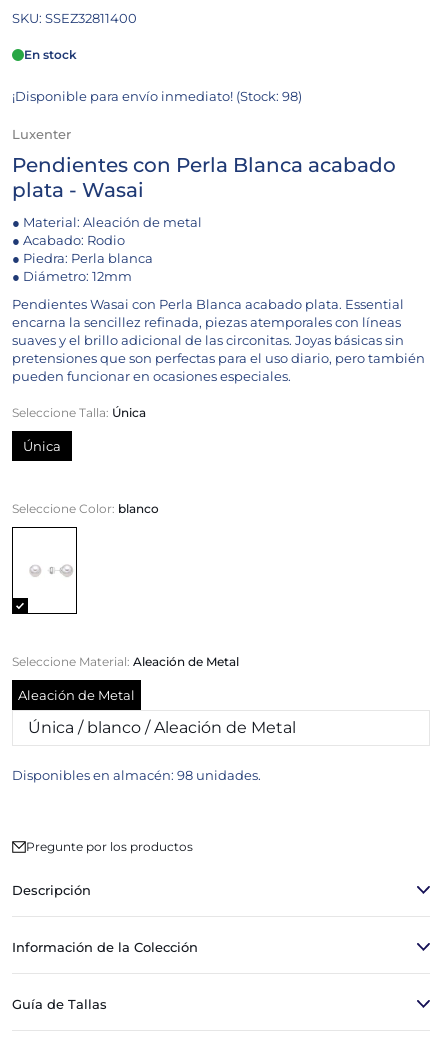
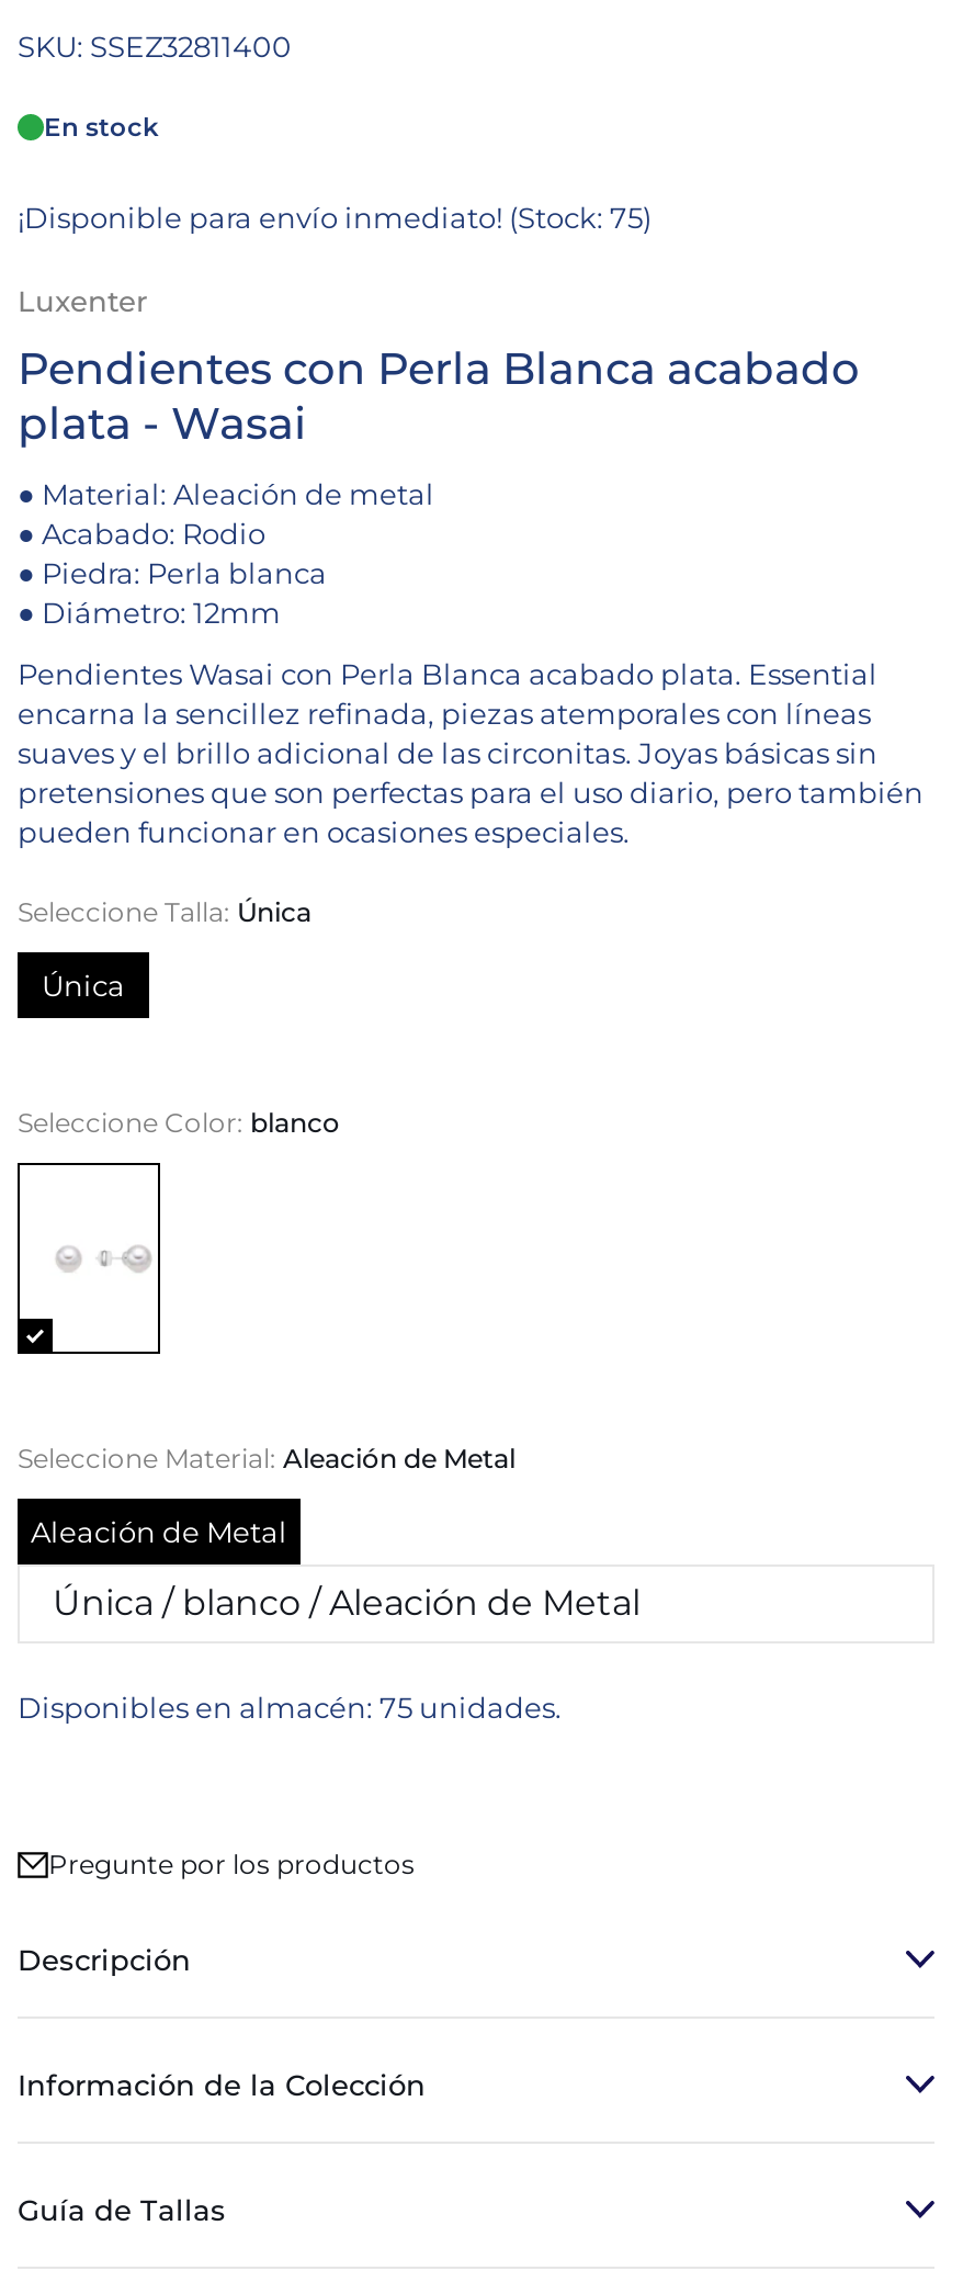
[12,88,302,104] ¡Disponible para envío inmediato! (Stock: 98) -> [18,200,652,235] ¡Disponible para envío inmediato! (Stock: 75)
[12,767,261,783] Disponibles en almacén: 98 unidades. -> [18,1690,562,1725] Disponibles en almacén: 75 unidades.

